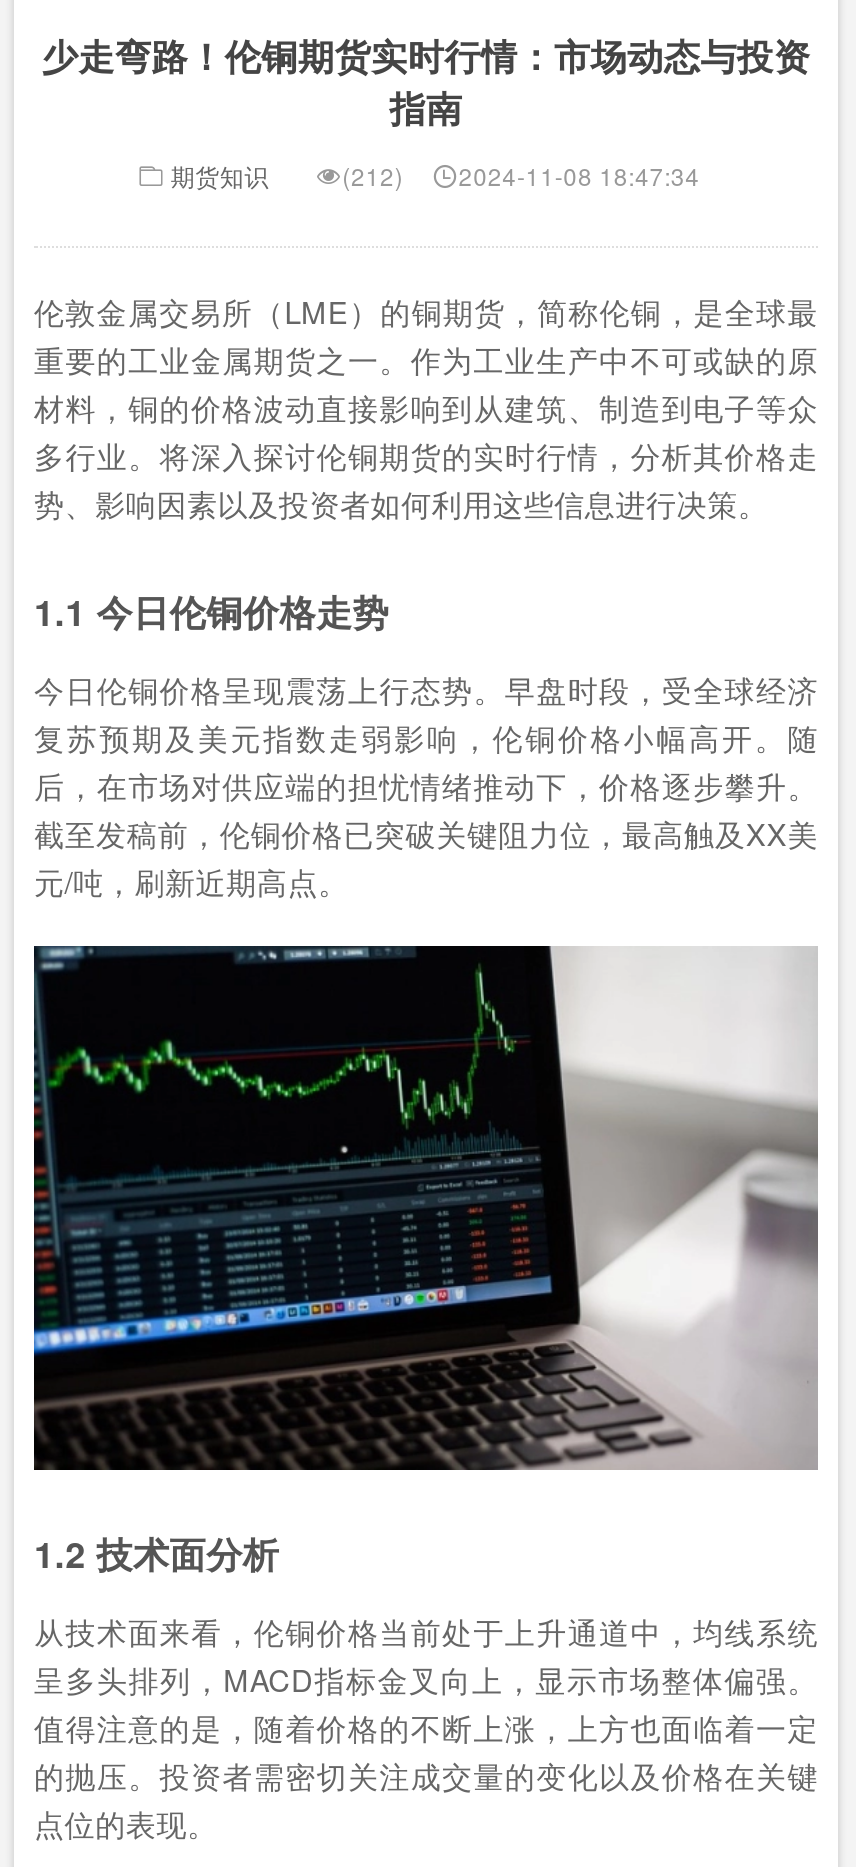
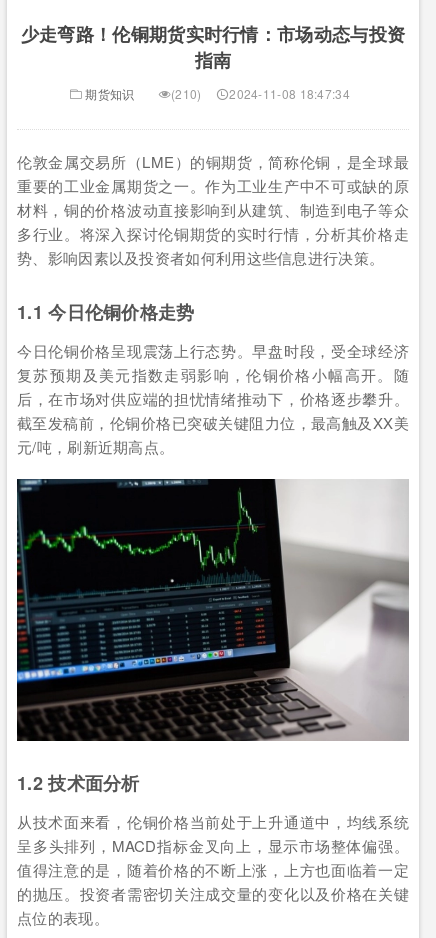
[342,158,700,192] (212) 2024-11-08 18:47:34 -> [171,85,350,102] (210) 2024-11-08 18:47:34

